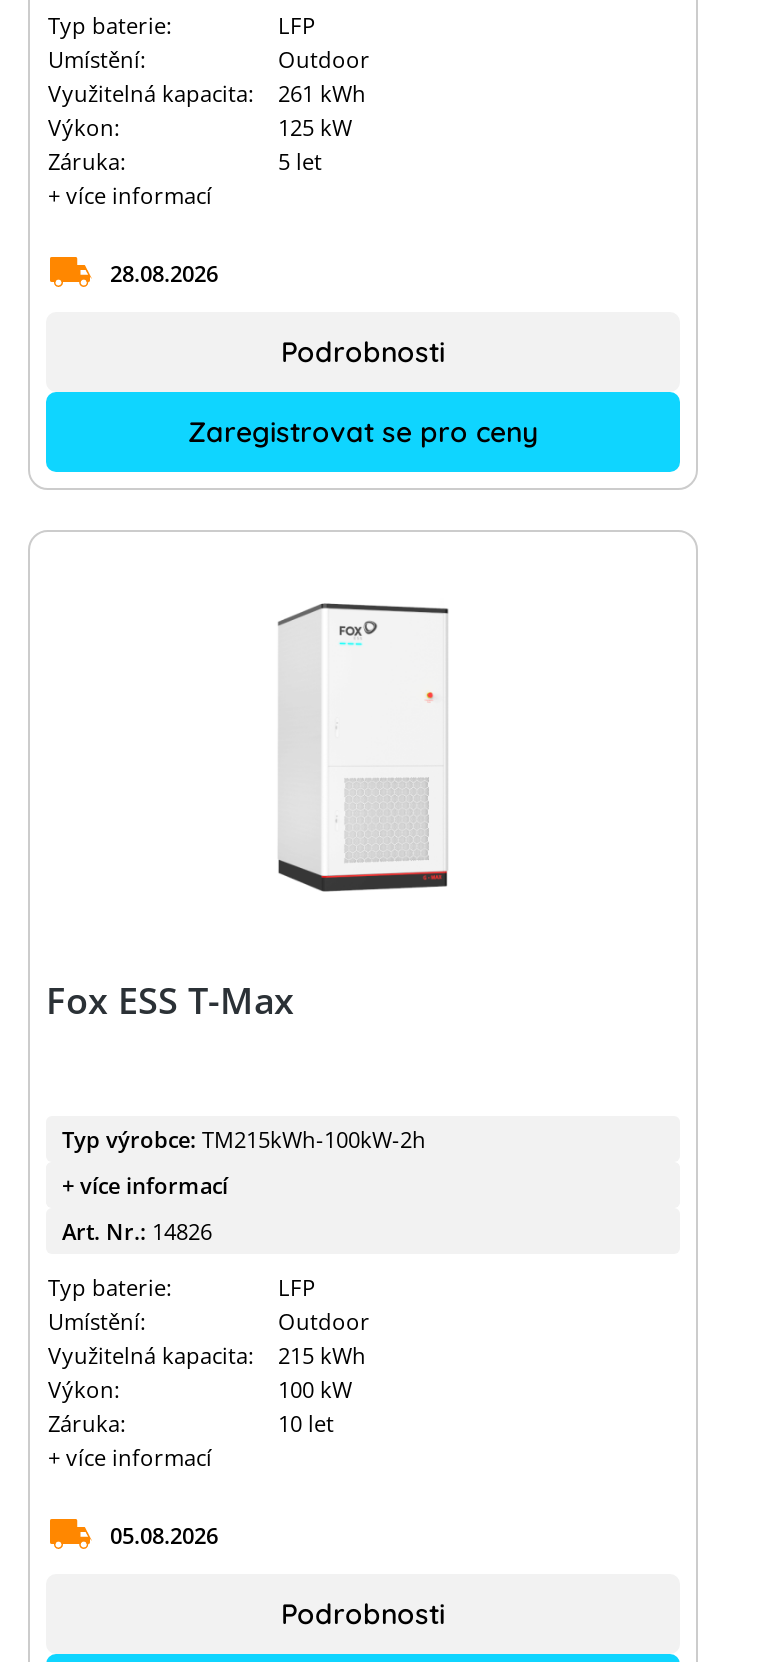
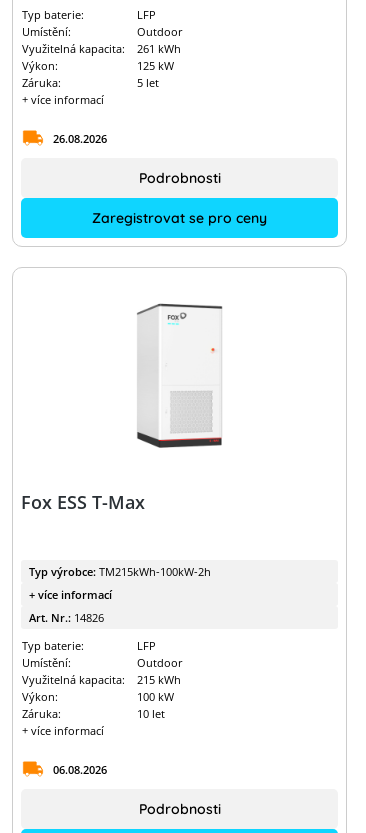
[110,257,218,287] 28.08.2026 -> [53,130,107,145] 26.08.2026
[110,1519,218,1549] 05.08.2026 -> [53,761,107,776] 06.08.2026

